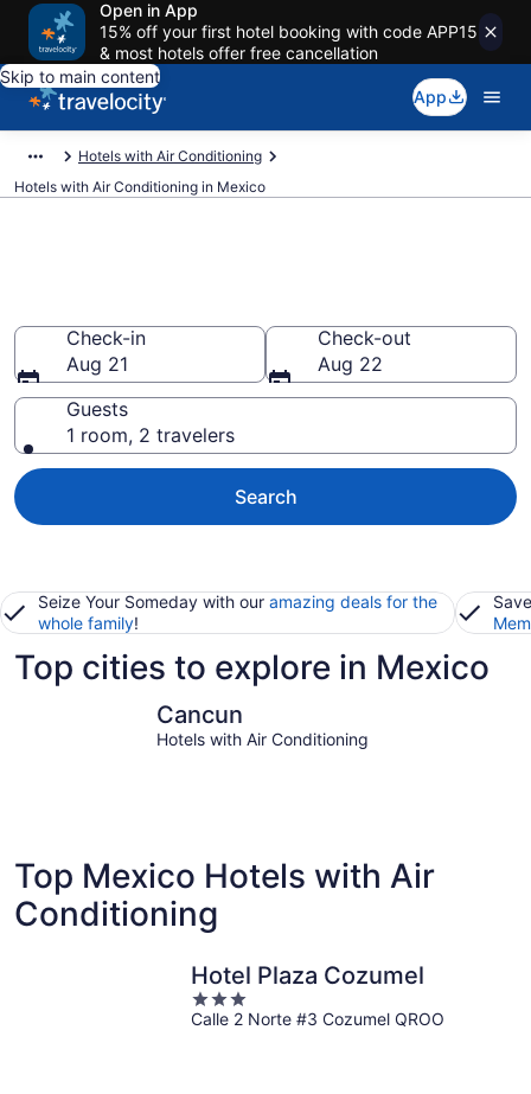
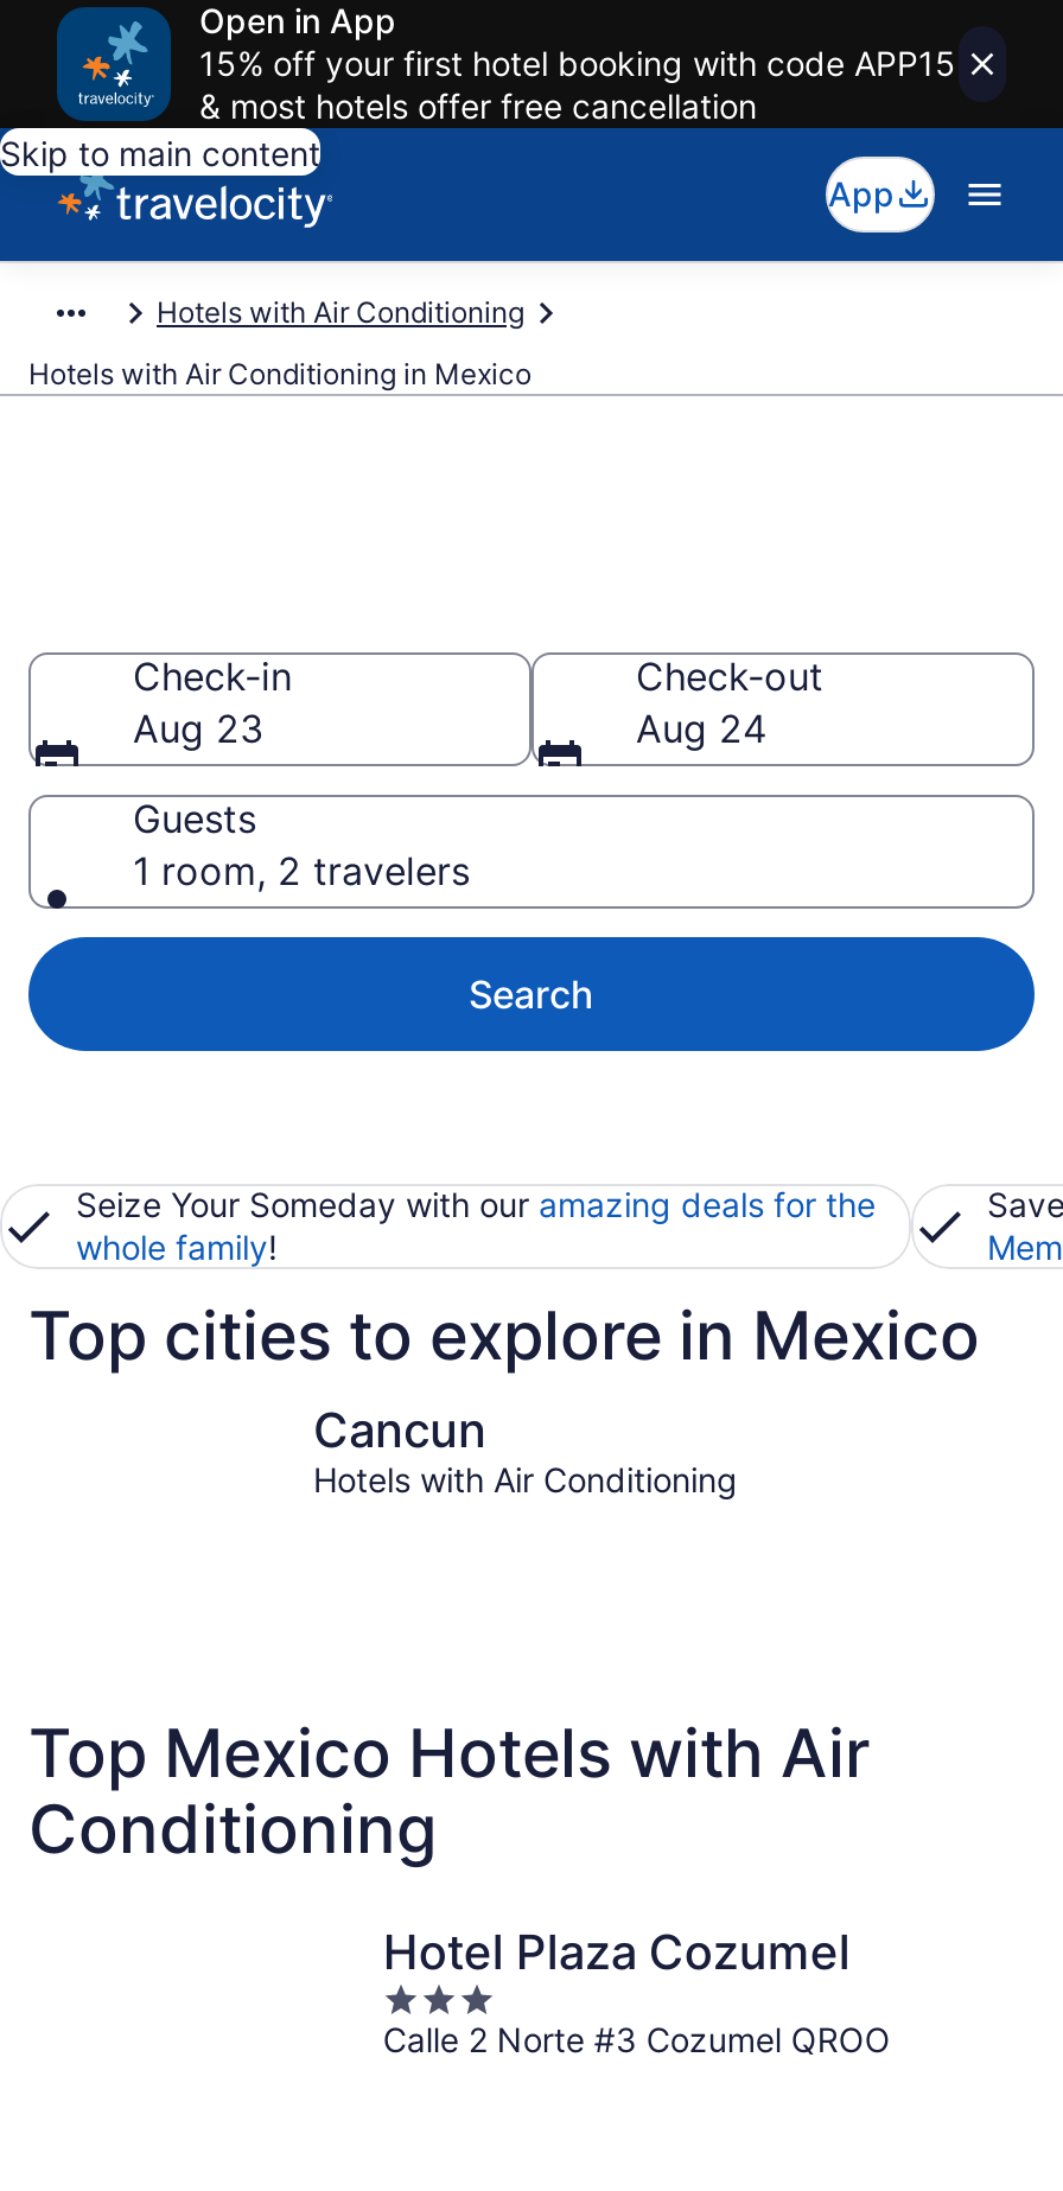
[66,352,128,376] Aug 21 -> [133,705,263,752] Aug 23
[318,352,383,376] Aug 22 -> [636,705,766,752] Aug 24

